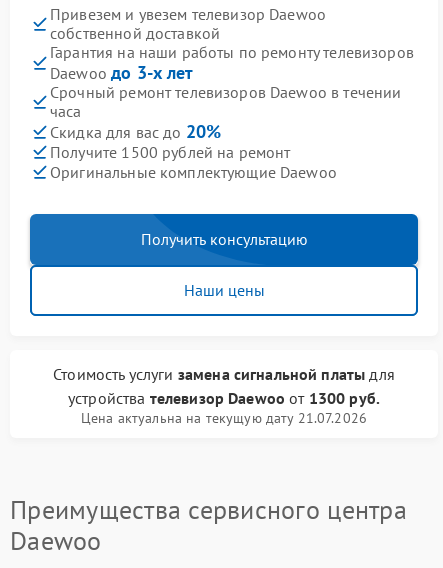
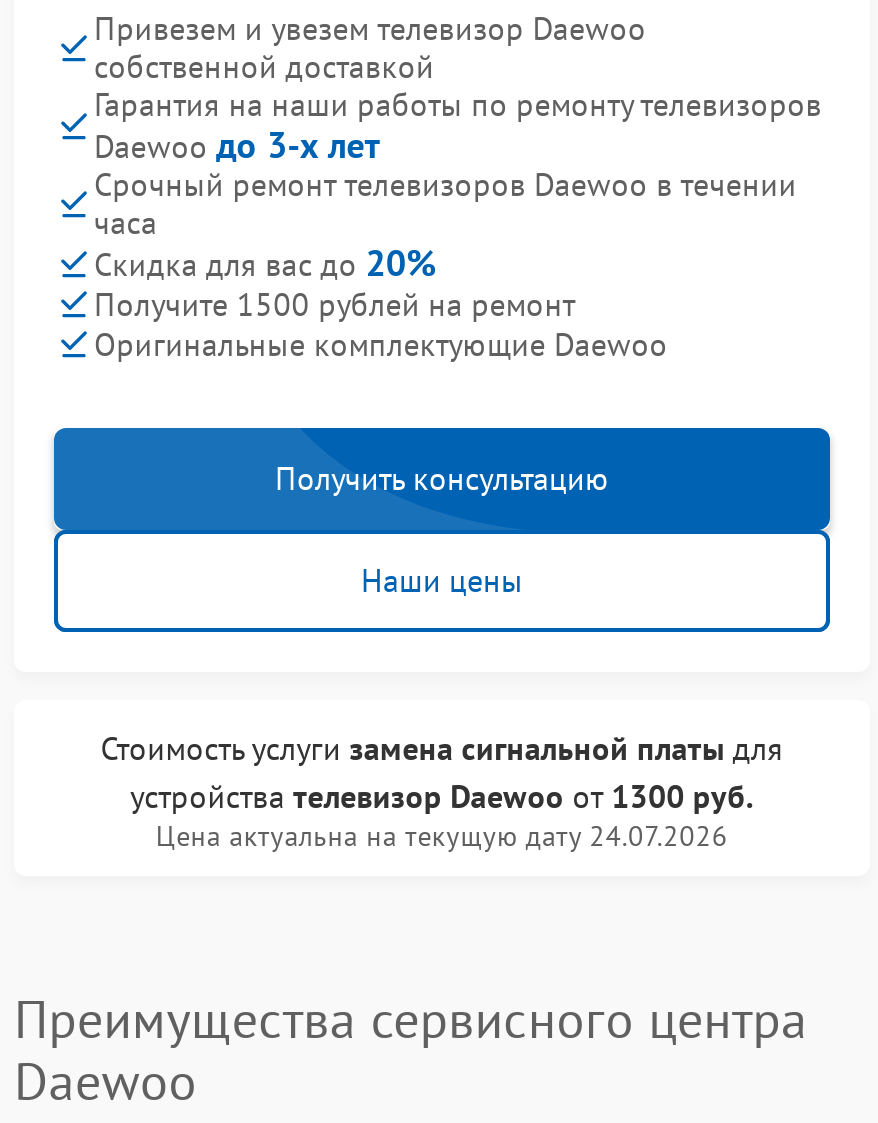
[81,409,367,427] Цена актуальна на текущую дату 21.07.2026 -> [156,818,728,854] Цена актуальна на текущую дату 24.07.2026

